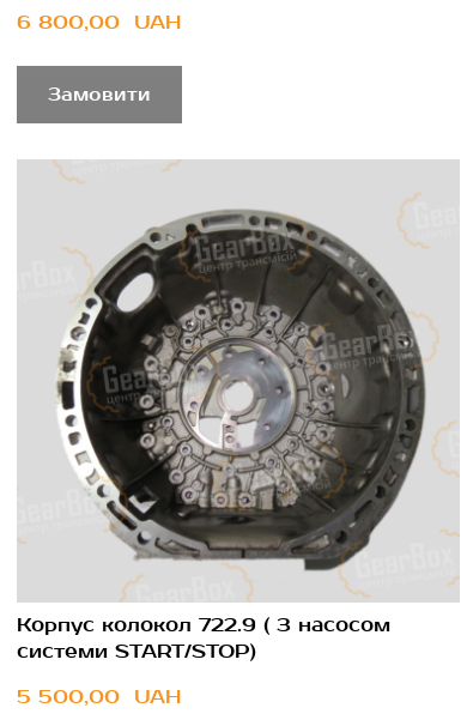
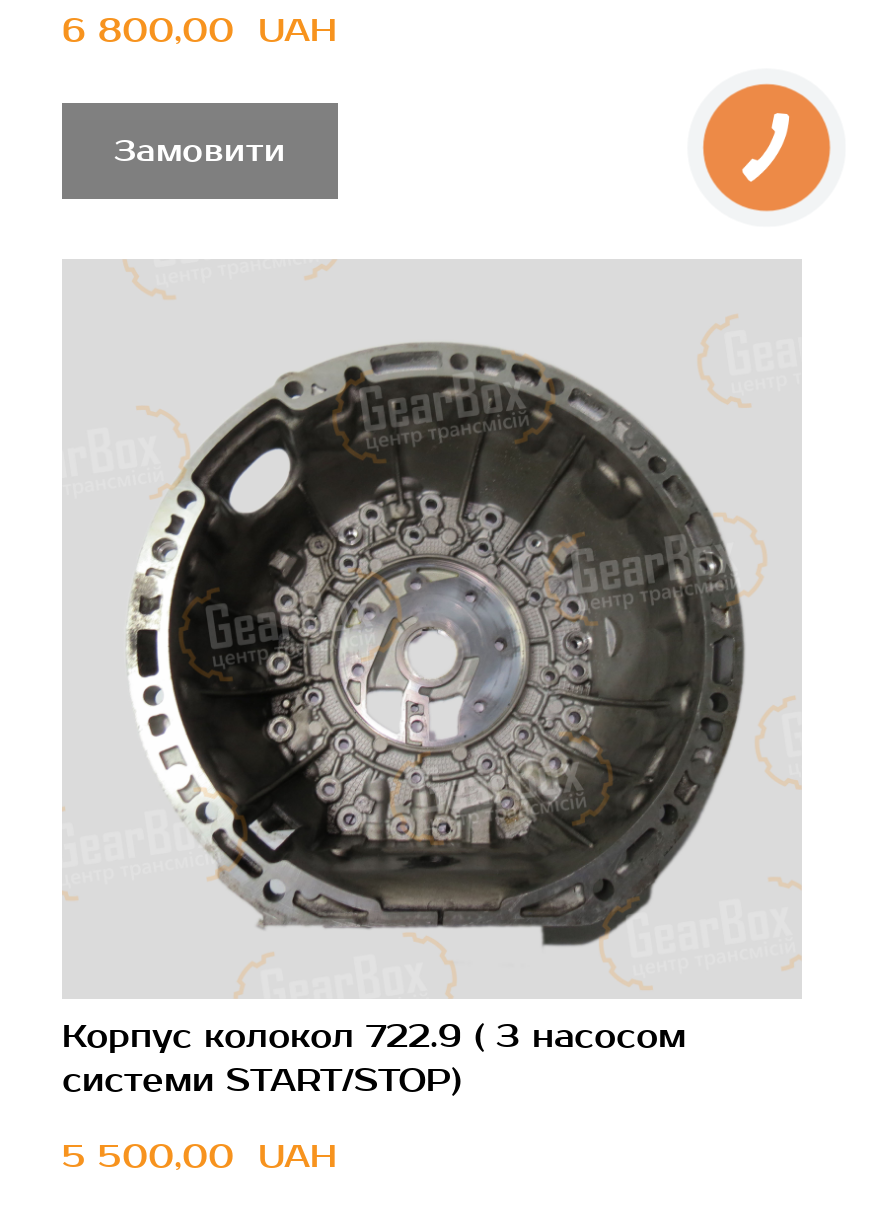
none -> [700,81,832,213] [image]

